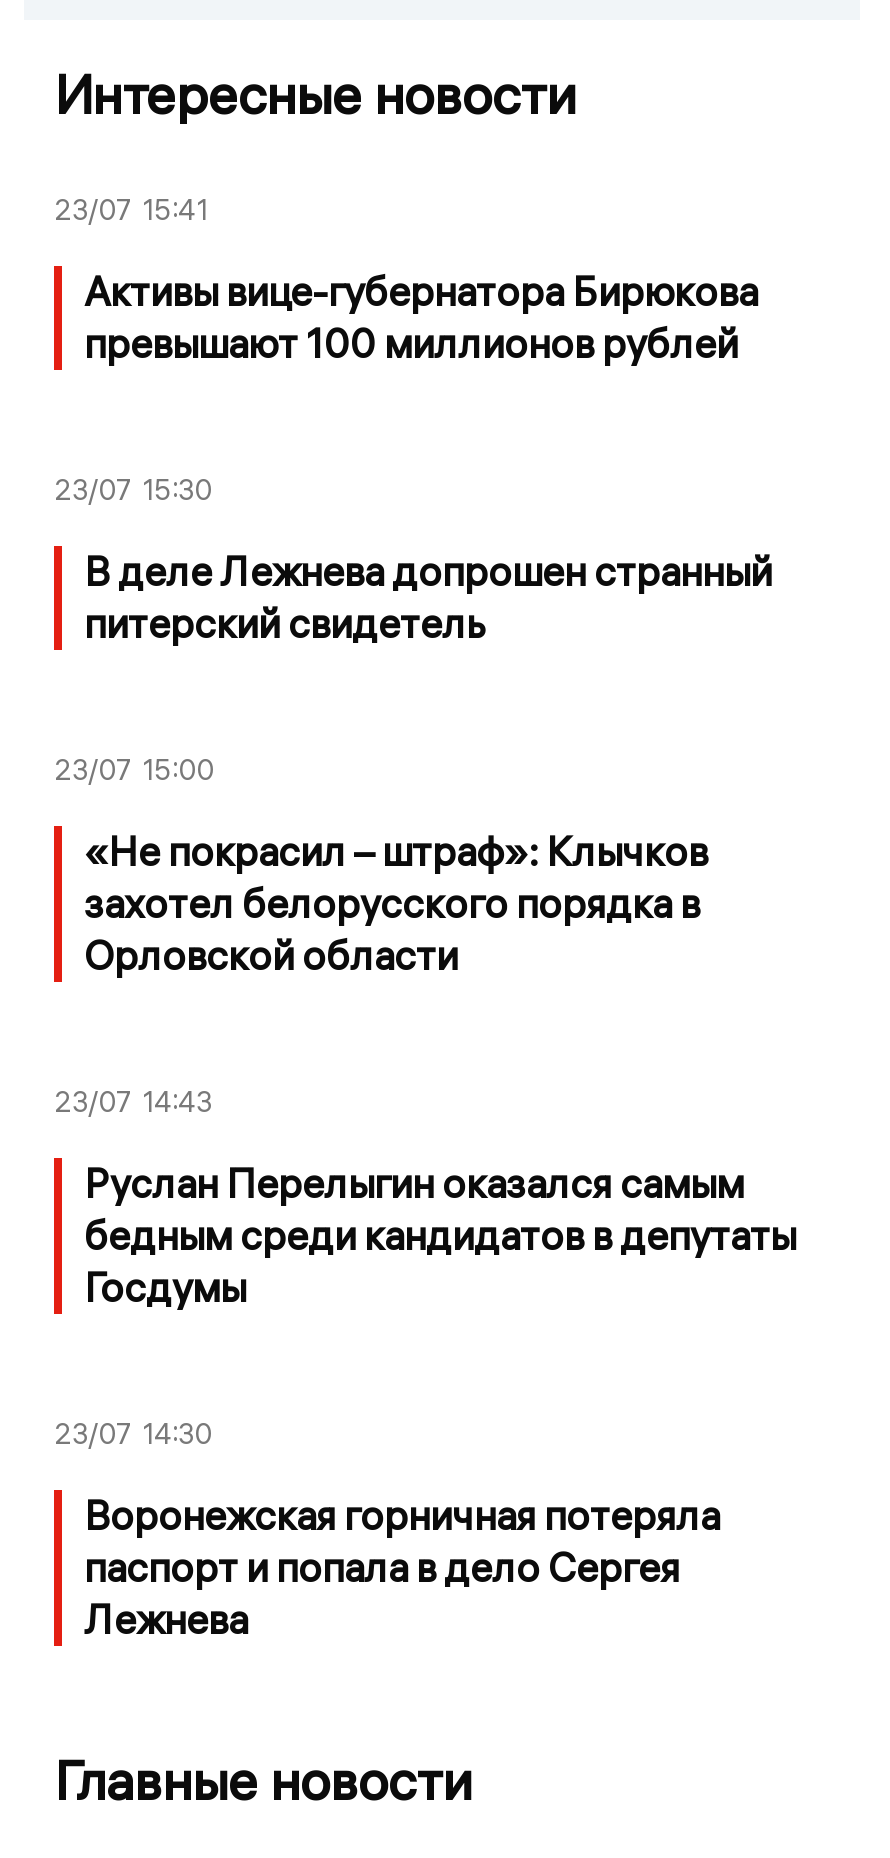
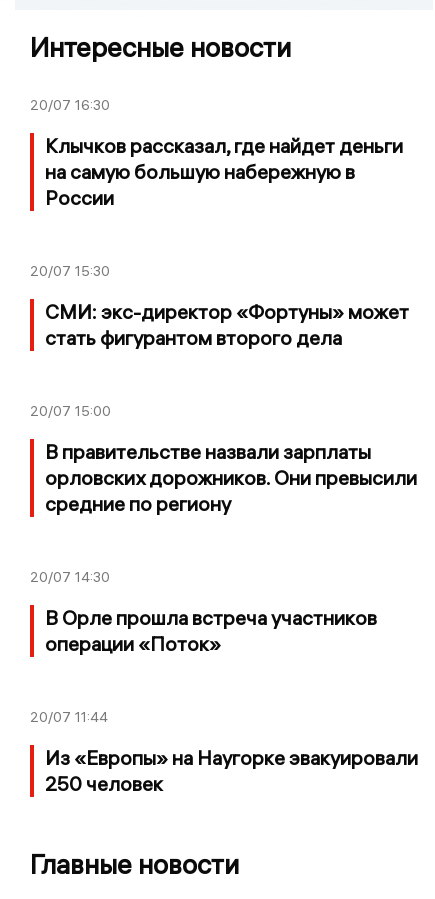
[54,191,208,227] 23/07 15:41 -> [30,96,110,114] 20/07 16:30
[84,265,758,367] Активы вице-губернатора Бирюкова | превышают 100 миллионов рублей -> [45,133,403,210] Клычков рассказал, где найдет деньги | на самую большую набережную в | России
[54,471,212,507] 23/07 15:30 -> [30,262,110,280] 20/07 15:30
[84,545,772,647] В деле Лежнева допрошен странный | питерский свидетель -> [45,299,409,350] СМИ: экс-директор «Фортуны» может | стать фигурантом второго дела
[54,751,214,787] 23/07 15:00 -> [30,402,111,420] 20/07 15:00
[84,825,708,979] «Не покрасил – штраф»: Клычков | захотел белорусского порядка в | Орловской области -> [45,439,417,516] В правительстве назвали зарплаты | орловских дорожников. Они превысили | средние по региону
[54,1083,212,1119] 23/07 14:43 -> [30,568,110,586] 20/07 14:30
[84,1157,796,1311] Руслан Перелыгин оказался самым | бедным среди кандидатов в депутаты | Госдумы -> [45,605,377,656] В Орле прошла встреча участников | операции «Поток»
[54,1415,212,1451] 23/07 14:30 -> [30,708,108,726] 20/07 11:44
[84,1489,720,1643] Воронежская горничная потеряла | паспорт и попала в дело Сергея | Лежнева -> [45,745,418,796] Из «Европы» на Наугорке эвакуировали | 250 человек

